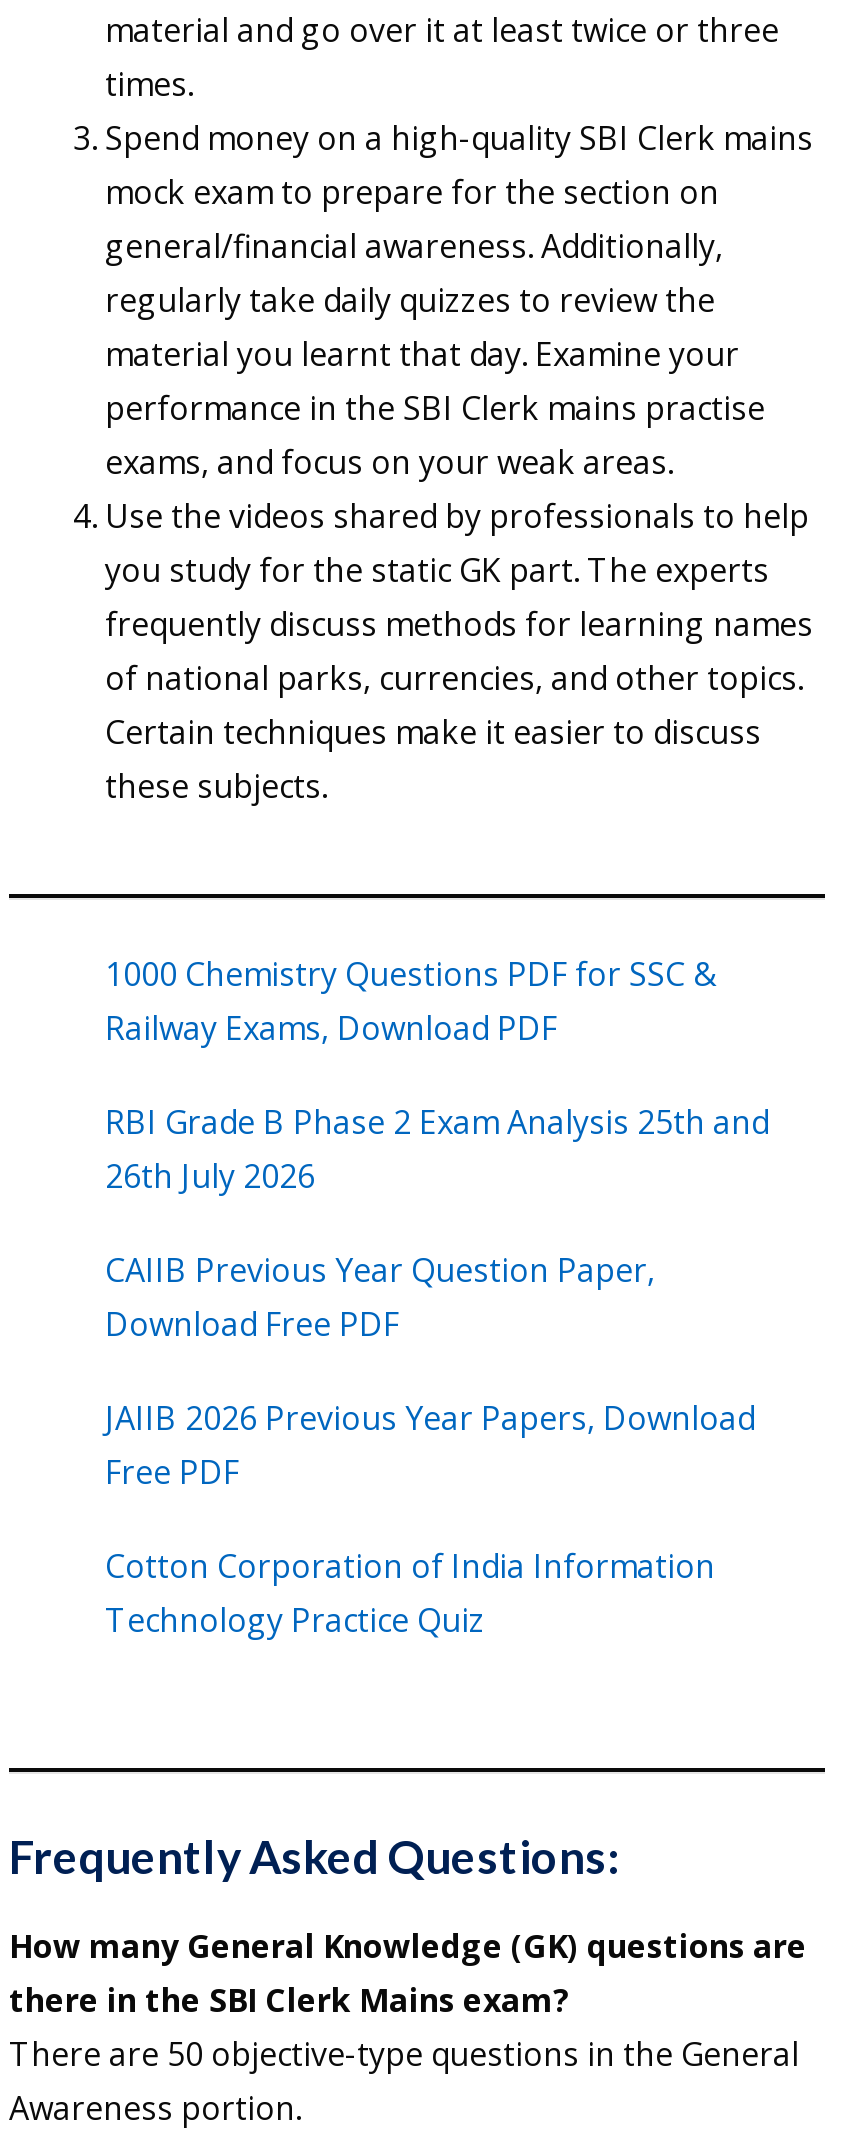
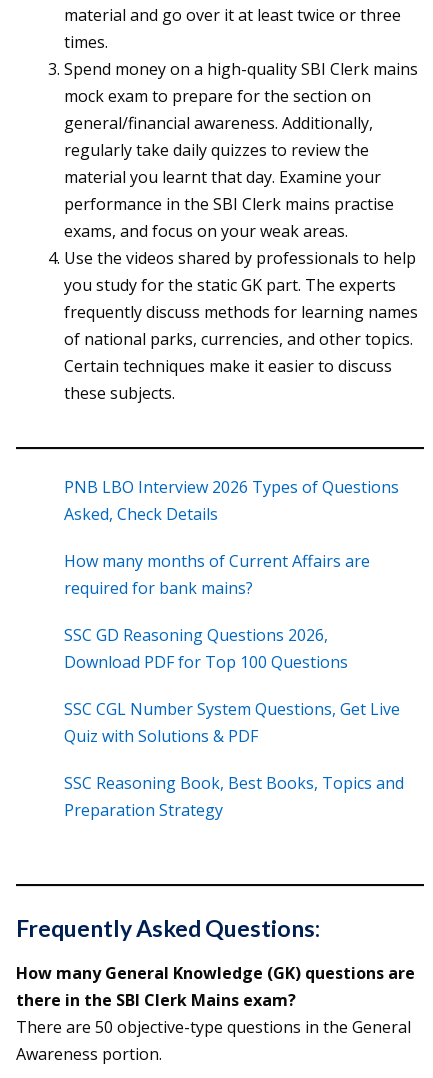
[105,952,715,1050] 1000 Chemistry Questions PDF for SSC & | Railway Exams, Download PDF -> [64,476,399,525] PNB LBO Interview 2026 Types of Questions | Asked, Check Details
[105,1100,769,1198] RBI Grade B Phase 2 Exam Analysis 25th and | 26th July 2026 -> [64,550,370,599] How many months of Current Affairs are | required for bank mains?
[105,1248,655,1346] CAIIB Previous Year Question Paper, | Download Free PDF -> [64,624,348,673] SSC GD Reasoning Questions 2026, | Download PDF for Top 100 Questions
[105,1396,755,1494] JAIIB 2026 Previous Year Papers, Download | Free PDF -> [64,698,400,747] SSC CGL Number System Questions, Get Live | Quiz with Solutions & PDF
[105,1544,715,1642] Cotton Corporation of India Information | Technology Practice Quiz -> [64,772,404,821] SSC Reasoning Book, Best Books, Topics and | Preparation Strategy

